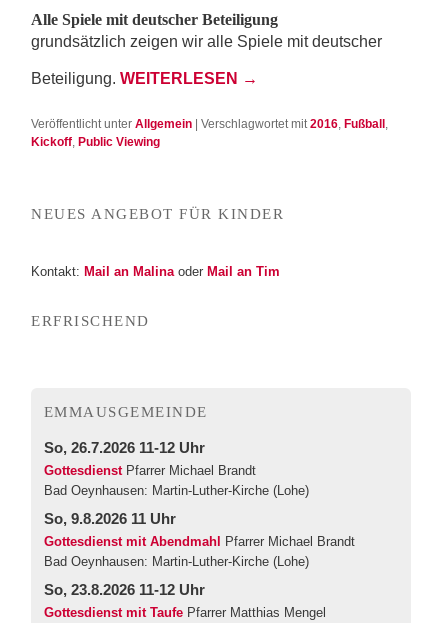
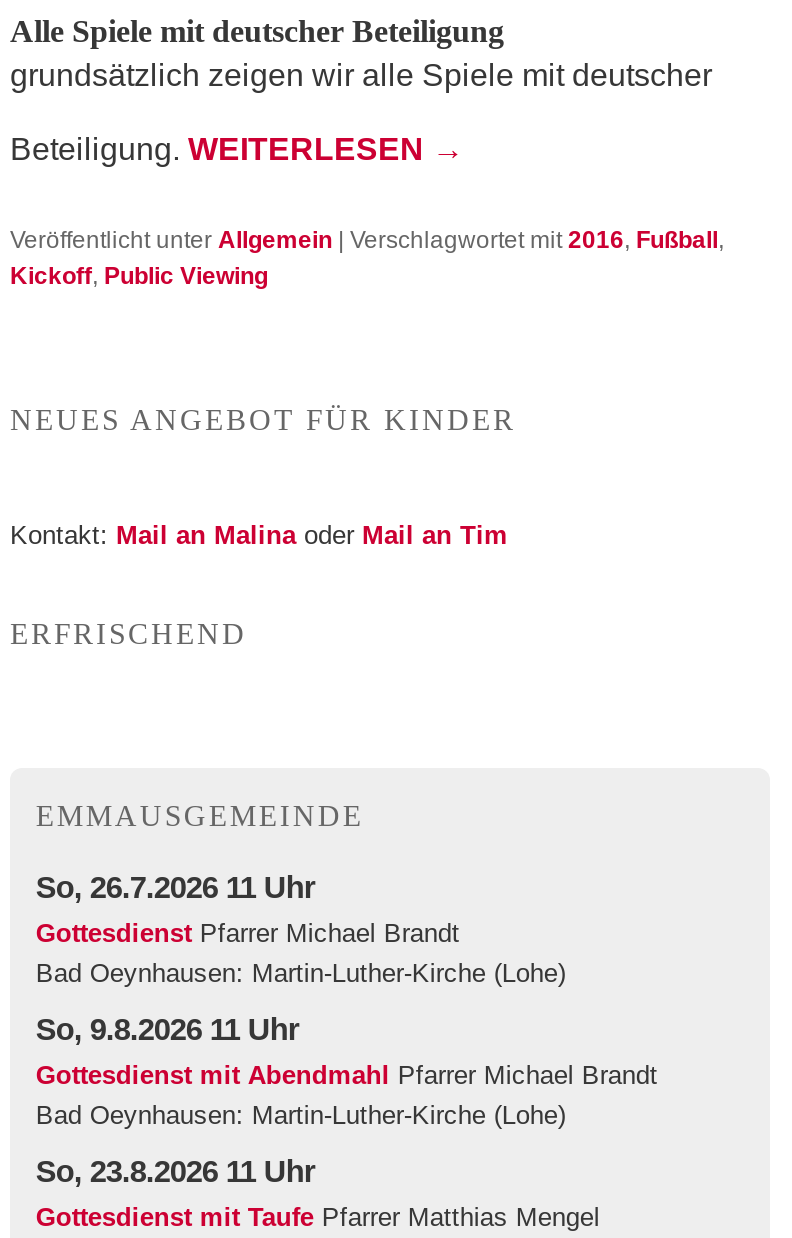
[44,439,205,456] So, 26.7.2026 11-12 Uhr -> [36,870,316,904] So, 26.7.2026 11 Uhr
[44,581,205,598] So, 23.8.2026 11-12 Uhr -> [36,1154,316,1188] So, 23.8.2026 11 Uhr

